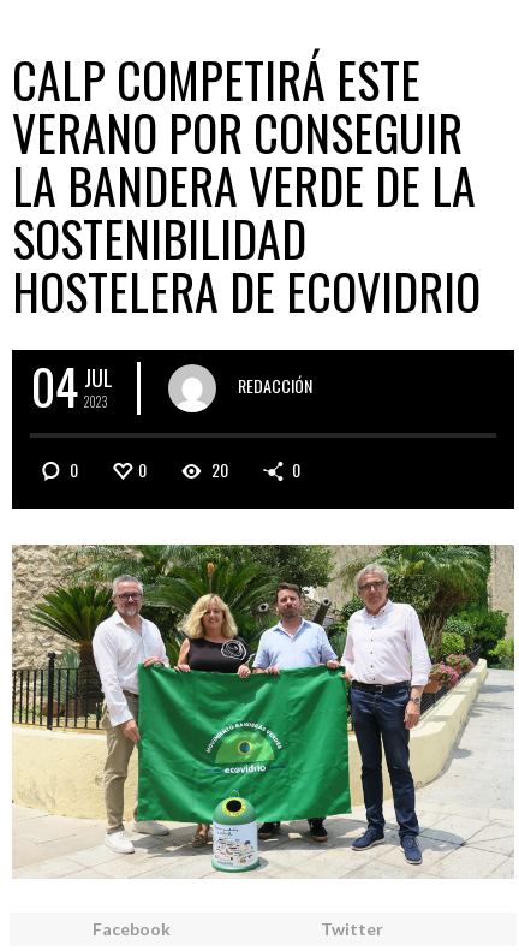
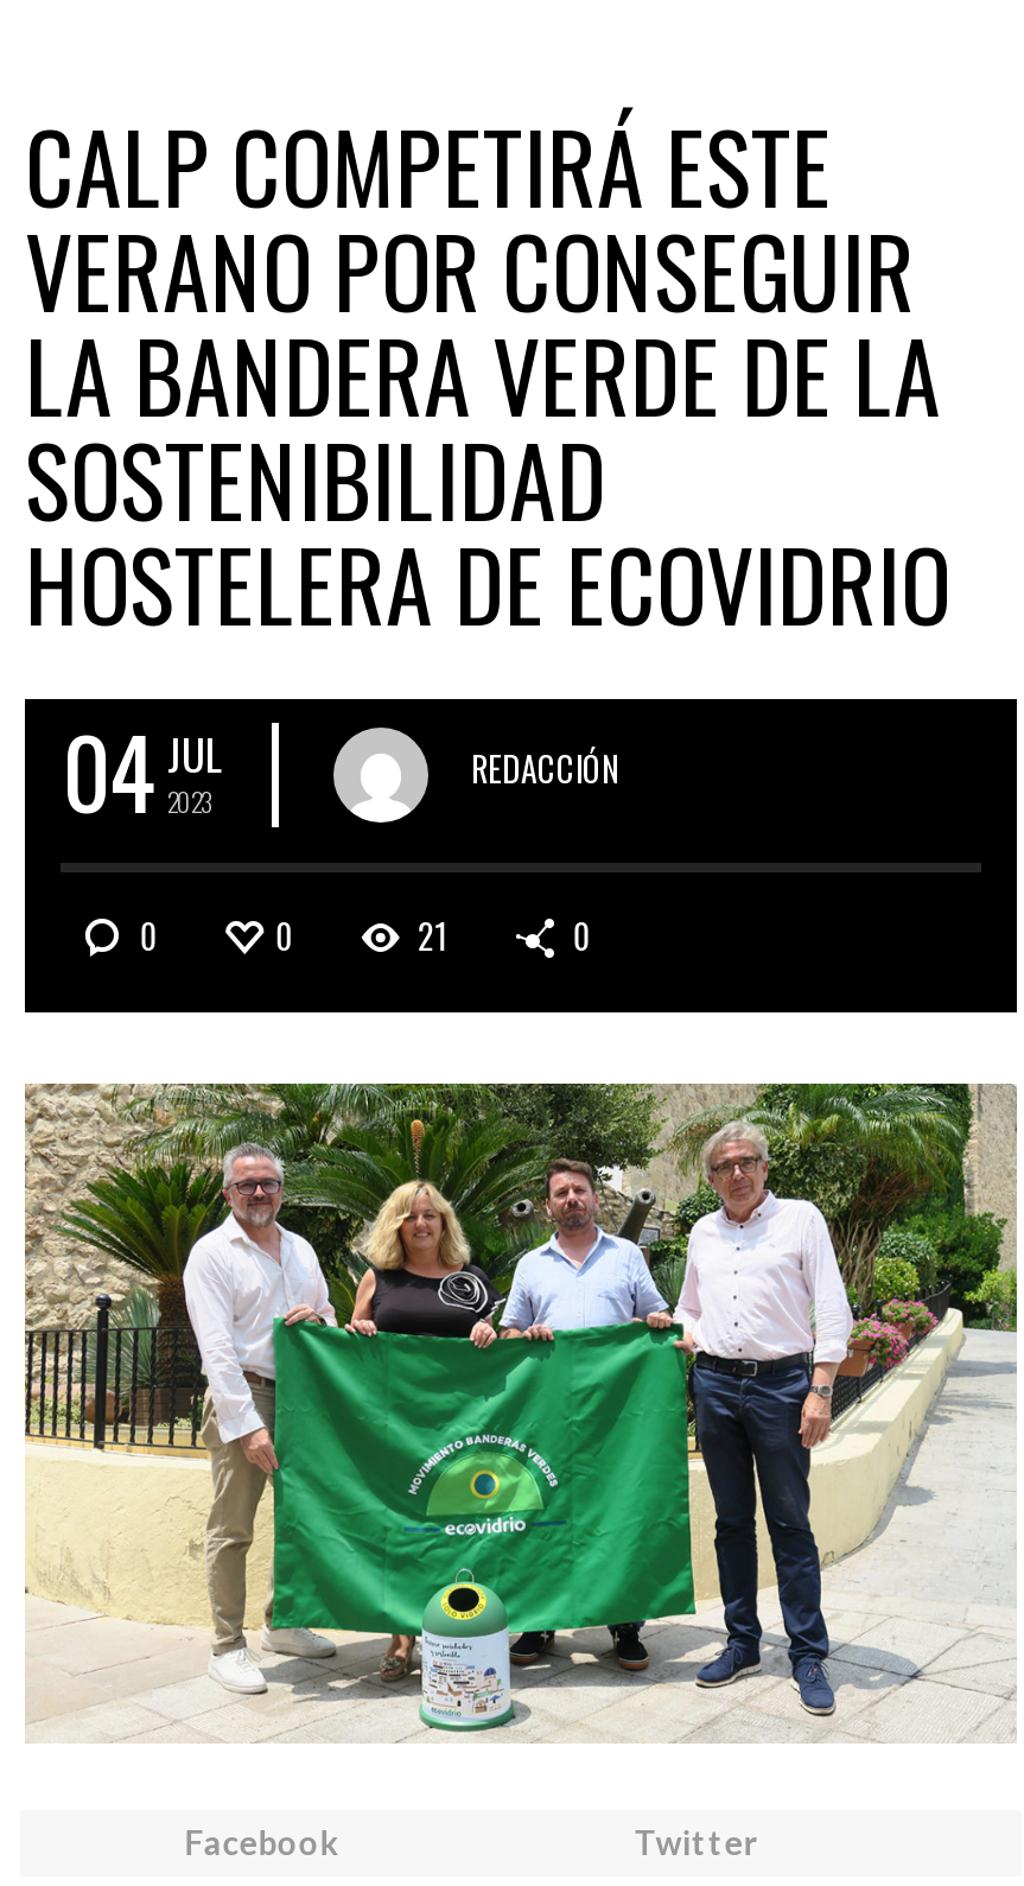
[211,457,228,482] 20 -> [418,909,446,959] 21

